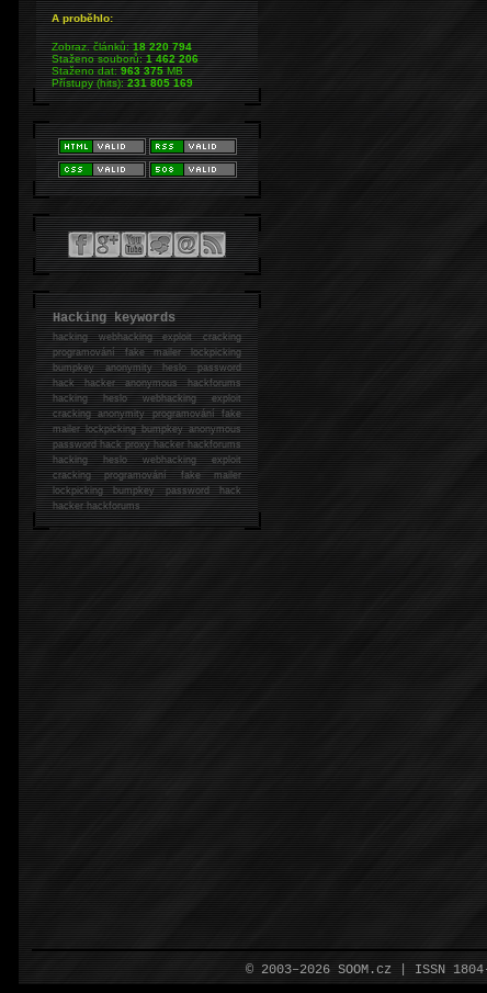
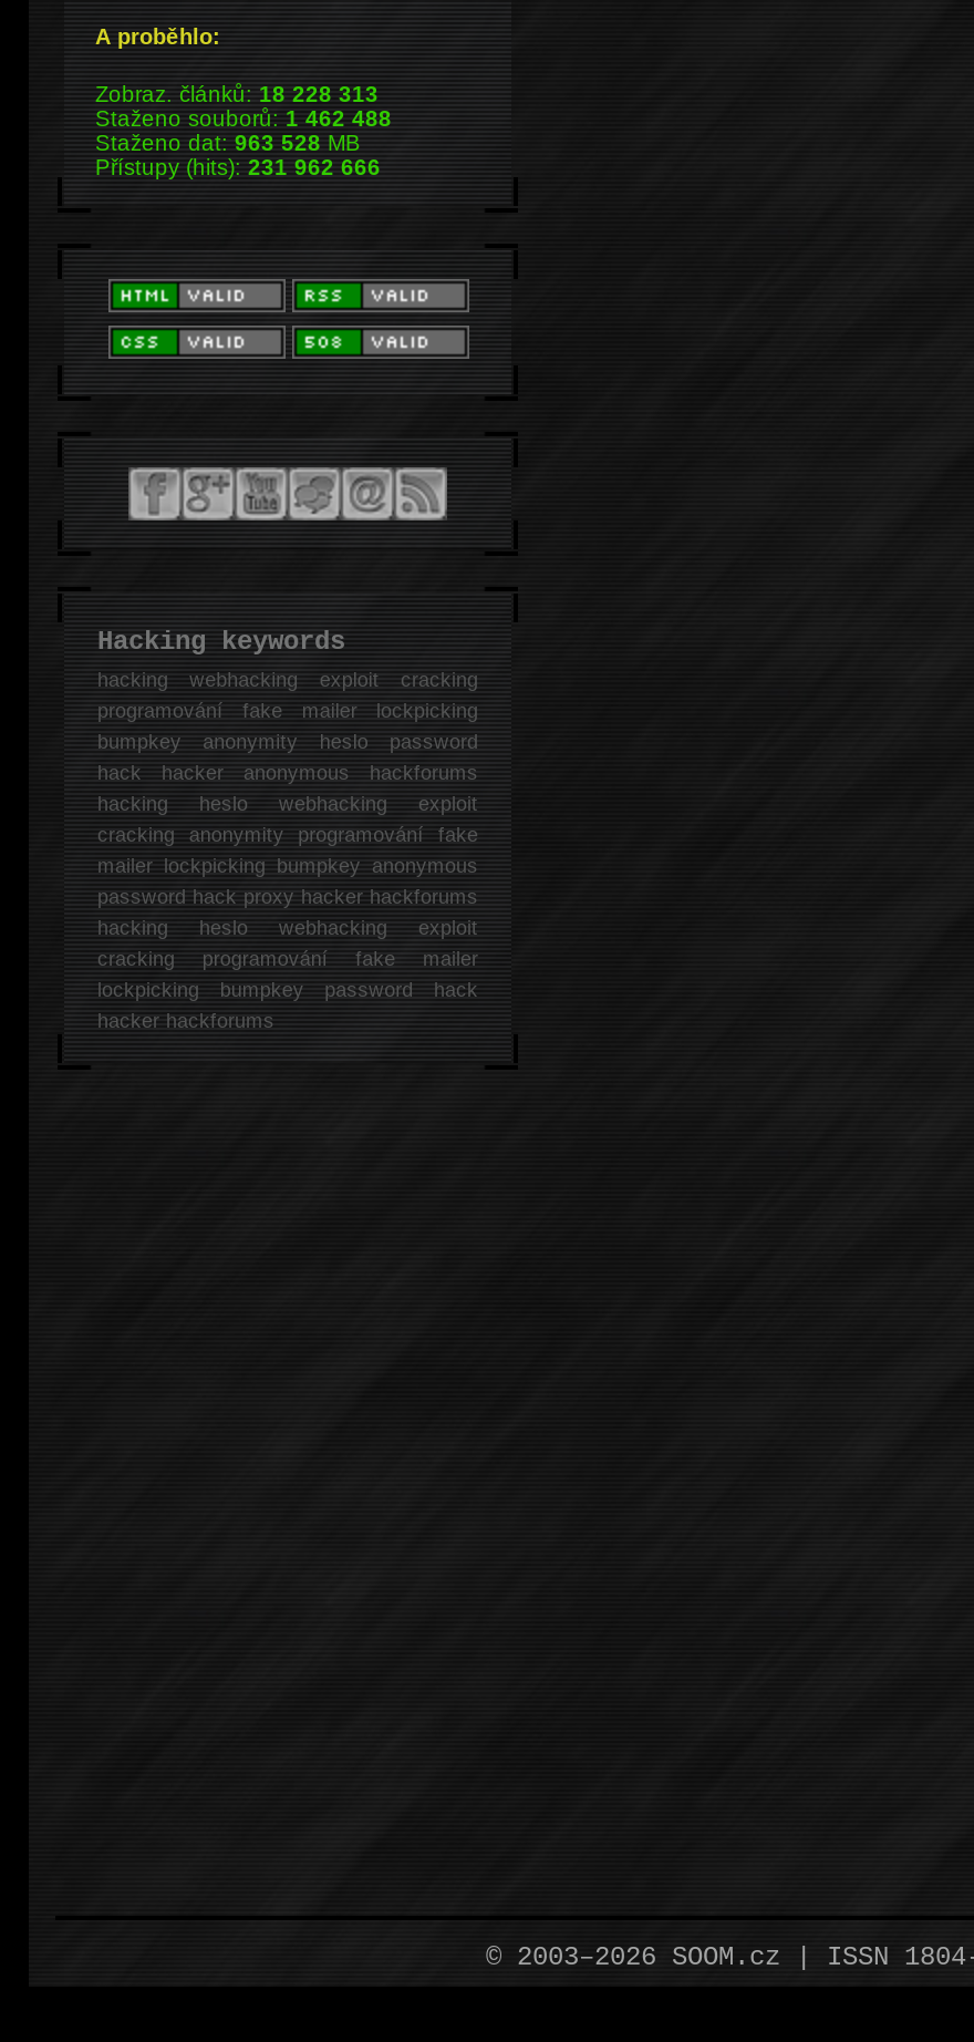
[52,40,192,52] Zobraz. článků: 18 220 794 -> [95,81,379,106] Zobraz. článků: 18 228 313
[52,52,199,64] Staženo souborů: 1 462 206 -> [95,106,392,130] Staženo souborů: 1 462 488
[52,64,183,76] Staženo dat: 963 375 MB -> [95,130,361,154] Staženo dat: 963 528 MB
[52,76,193,89] Přístupy (hits): 231 805 169 -> [95,154,381,179] Přístupy (hits): 231 962 666

